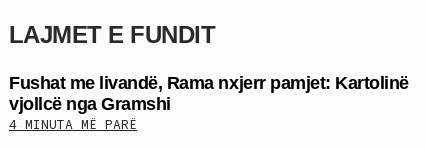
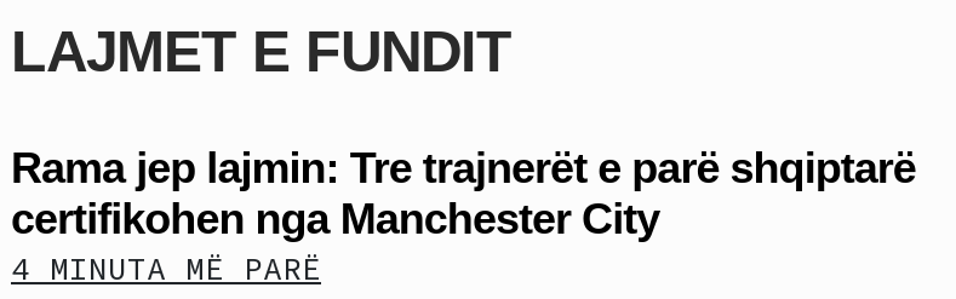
[9,73,409,114] Fushat me livandë, Rama nxjerr pamjet: Kartolinë | vjollcë nga Gramshi -> [11,144,916,243] Rama jep lajmin: Tre trajnerët e parë shqiptarë | certifikohen nga Manchester City

